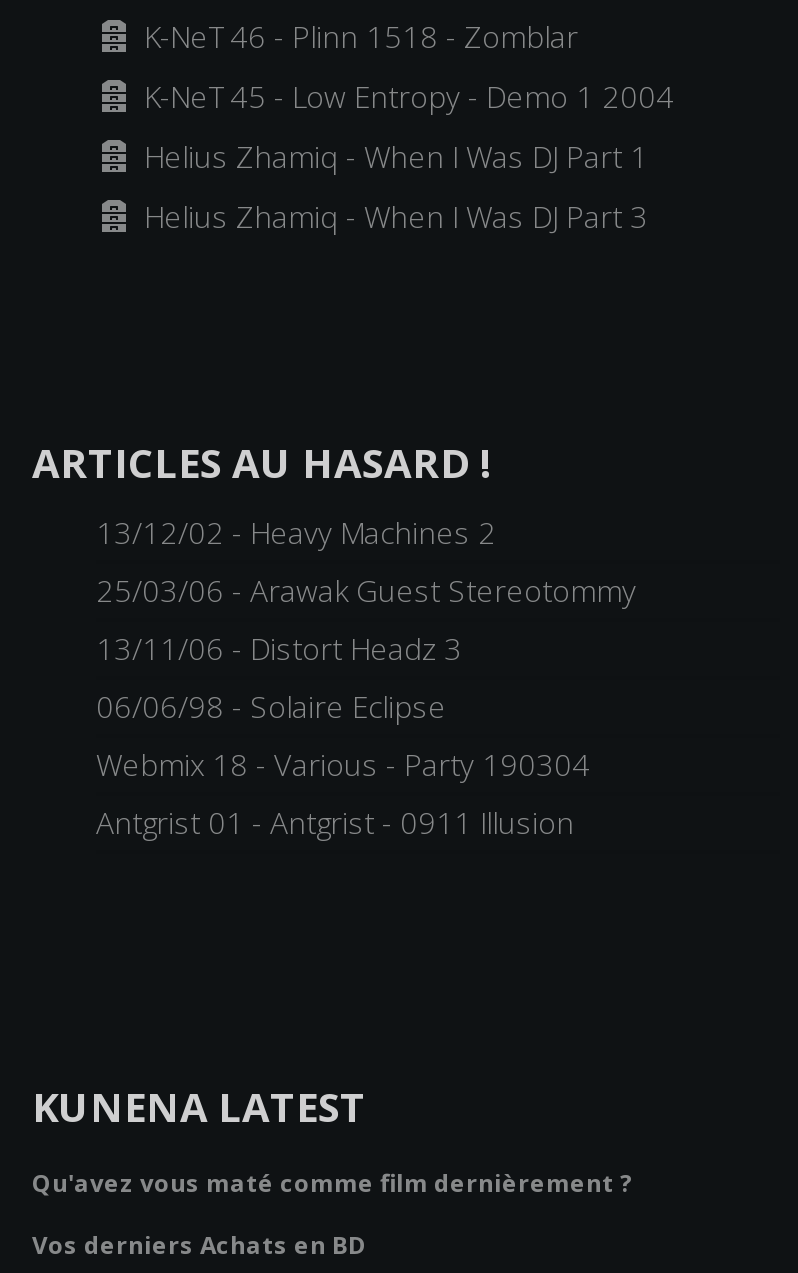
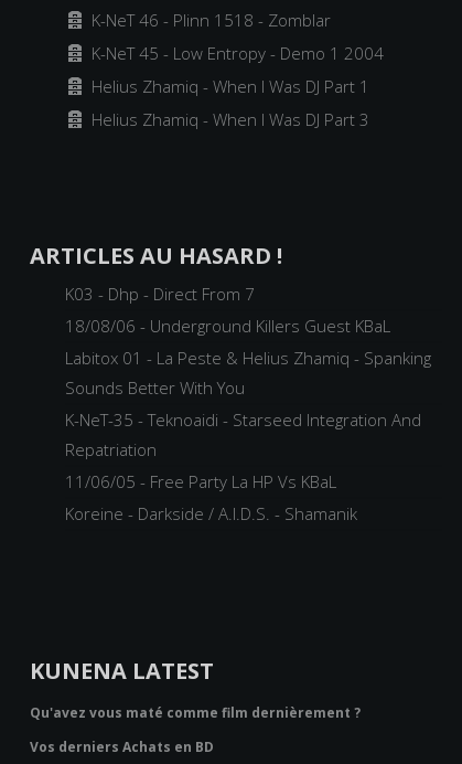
[96,511,636,841] 13/12/02 - Heavy Machines 2 | 25/03/06 - Arawak Guest Stereotommy | 13/11/06 - Distort Headz 3 | 06/06/98 - Solaire Eclipse | Webmix 18 - Various - Party 190304 | Antgrist 01 - Antgrist - 0911 Illusion -> [65,282,431,524] K03 - Dhp - Direct From 7 | 18/08/06 - Underground Killers Guest KBaL | Labitox 01 - La Peste & Helius Zhamiq - Spanking | Sounds Better With You | K-NeT-35 - Teknoaidi - Starseed Integration And | Repatriation | 11/06/05 - Free Party La HP Vs KBaL | Koreine - Darkside / A.I.D.S. - Shamanik

